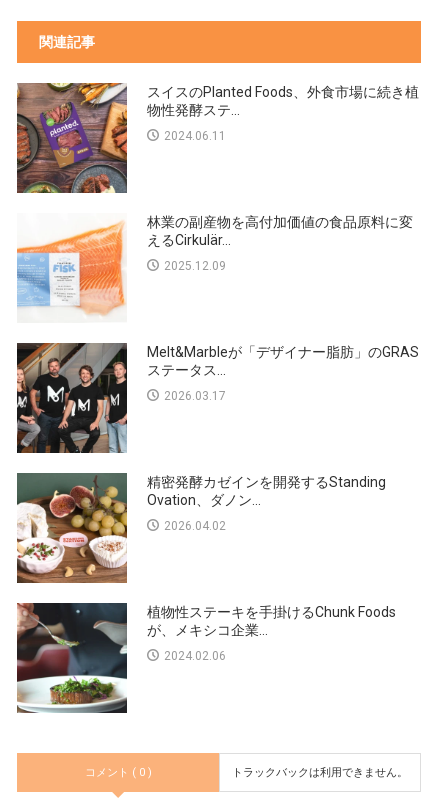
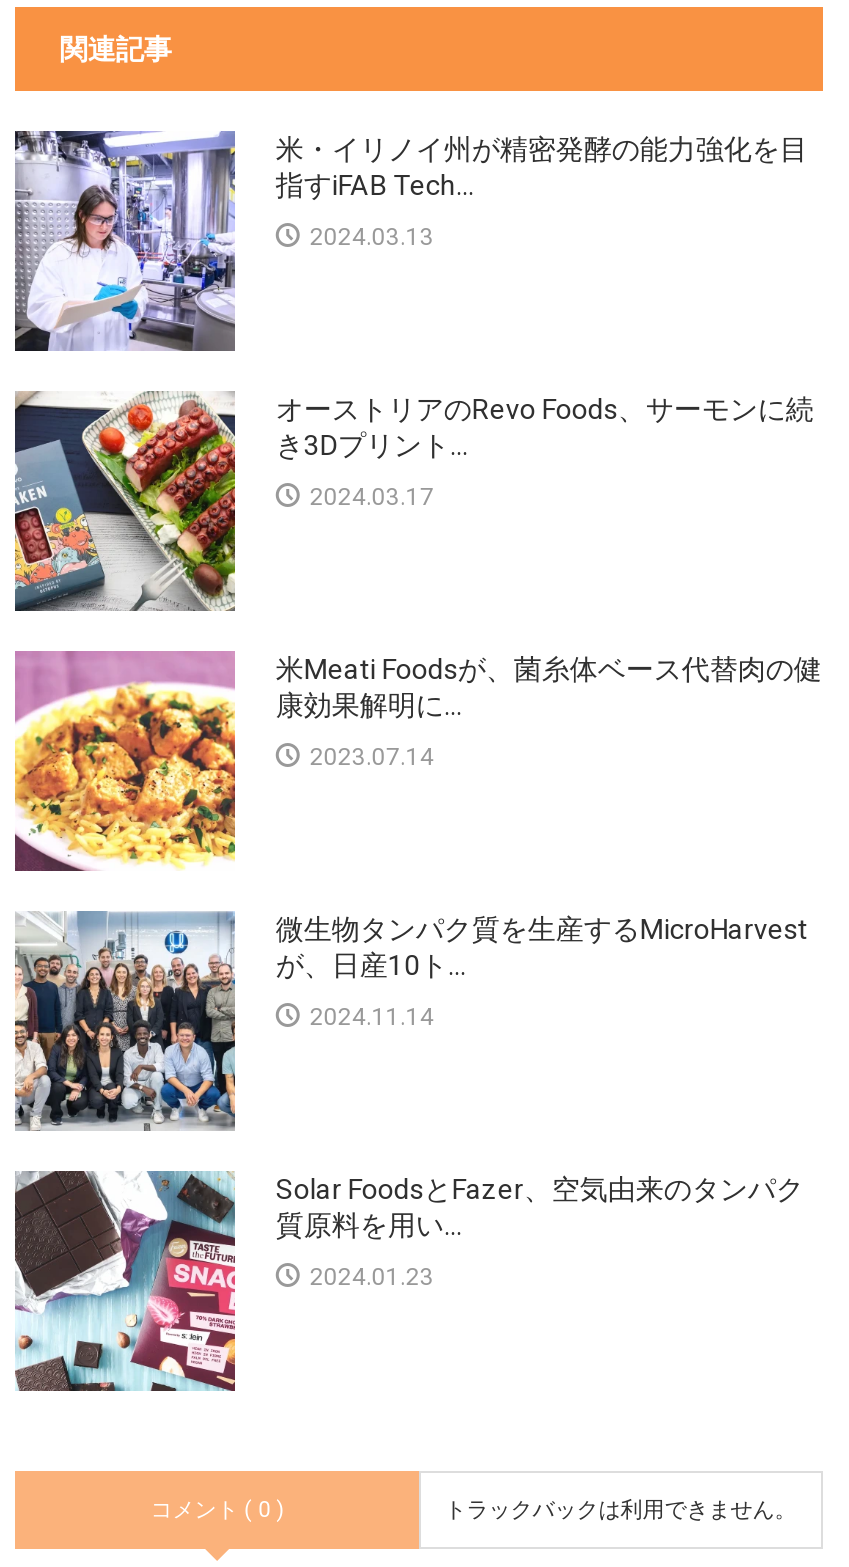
[16,82,419,194] [image] | スイスのPlanted Foods、外食市場に続き植 | 物性発酵ステ... -> [13,129,808,353] [image] | 米・イリノイ州が精密発酵の能力強化を目 | 指すiFAB Tech...
[164,129,226,143] 2024.06.11 -> [310,223,434,251] 2024.03.13
[16,214,413,323] [image] | 林業の副産物を高付加価値の食品原料に変 | えるCirkulär... -> [13,389,814,613] [image] | オーストリアのRevo Foods、サーモンに続 | き3Dプリント...
[164,259,226,273] 2025.12.09 -> [310,483,434,511] 2024.03.17
[16,342,419,454] [image] | Melt&Marbleが「デザイナー脂肪」のGRAS | ステータス... -> [13,649,822,873] [image] | 米Meati Foodsが、菌糸体ベース代替肉の健 | 康効果解明に...
[164,389,226,403] 2026.03.17 -> [310,743,434,771] 2023.07.14
[16,472,386,584] [image] | 精密発酵カゼインを開発するStanding | Ovation、ダノン... -> [13,909,808,1131] [image] | 微生物タンパク質を生産するMicroHarvest | が、日産10ト...
[164,519,226,533] 2026.04.02 -> [310,1003,434,1031] 2024.11.14
[16,602,396,714] [image] | 植物性ステーキを手掛けるChunk Foods | が、メキシコ企業... -> [13,1169,804,1393] [image] | Solar FoodsとFazer、空気由来のタンパク | 質原料を用い...
[164,649,226,663] 2024.02.06 -> [310,1263,434,1291] 2024.01.23

